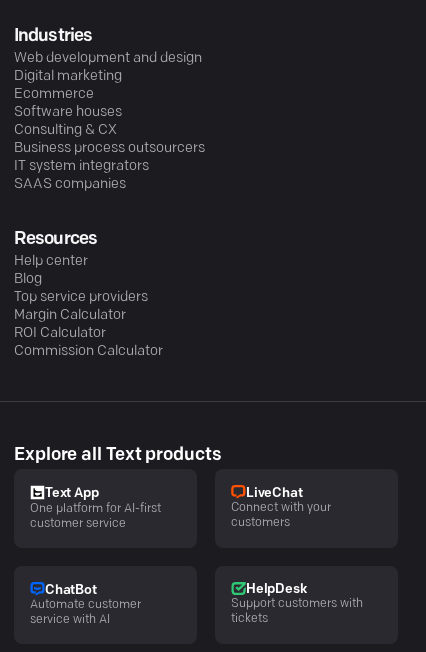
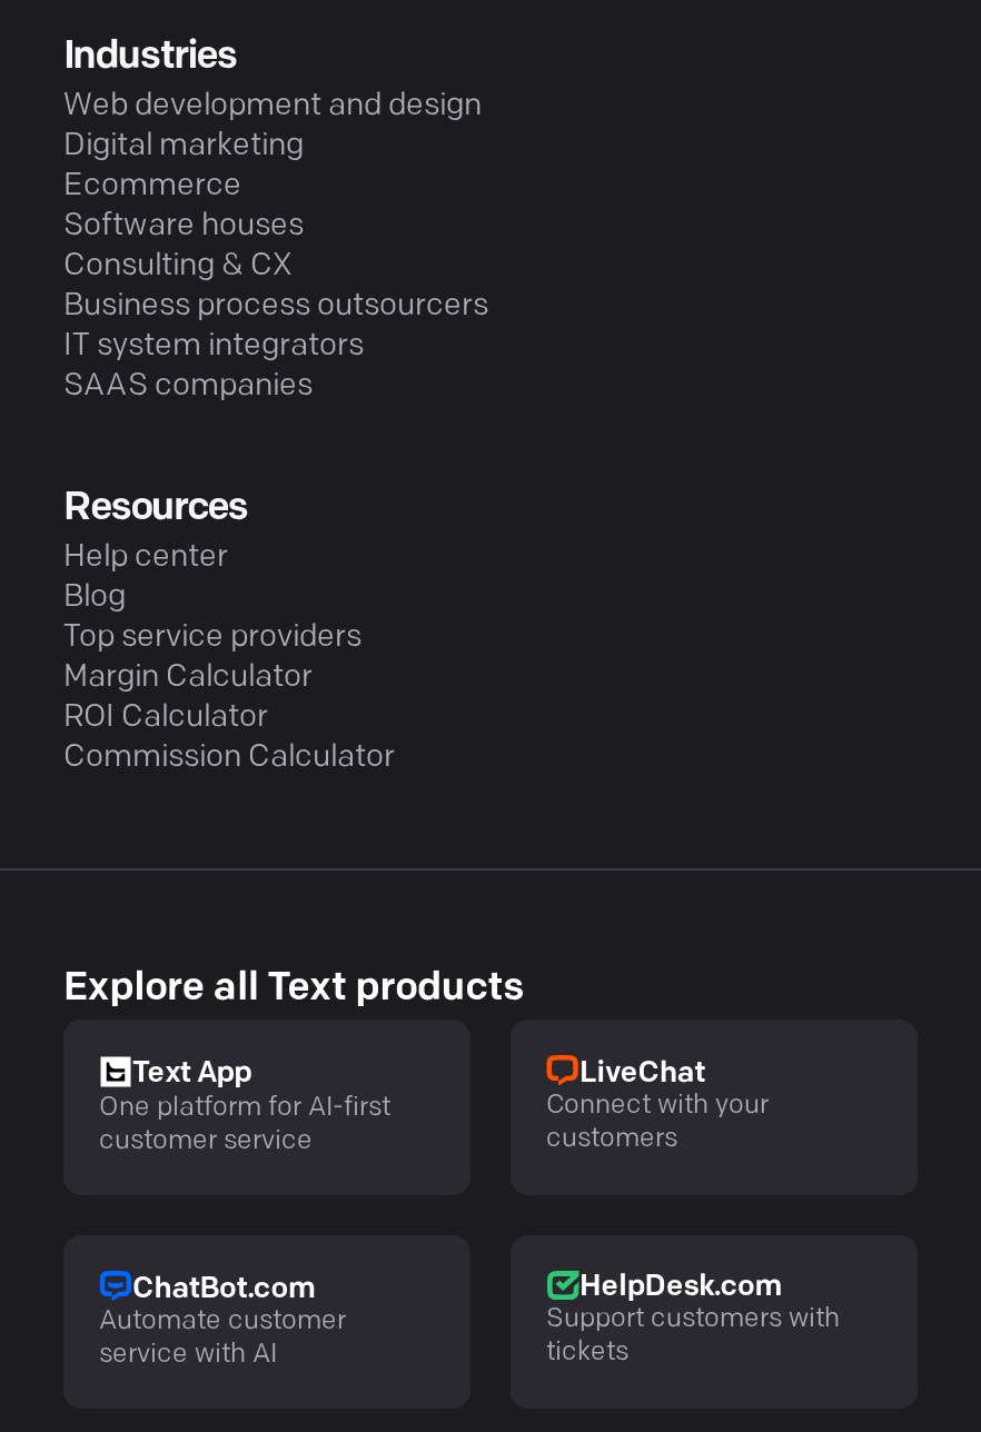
[45,584,97,597] ChatBot -> [132,1274,314,1303] ChatBot.com
[246,583,306,596] HelpDesk -> [579,1273,781,1301] HelpDesk.com

